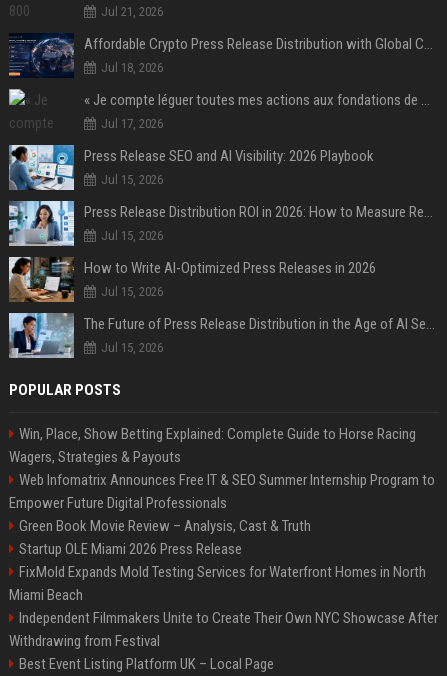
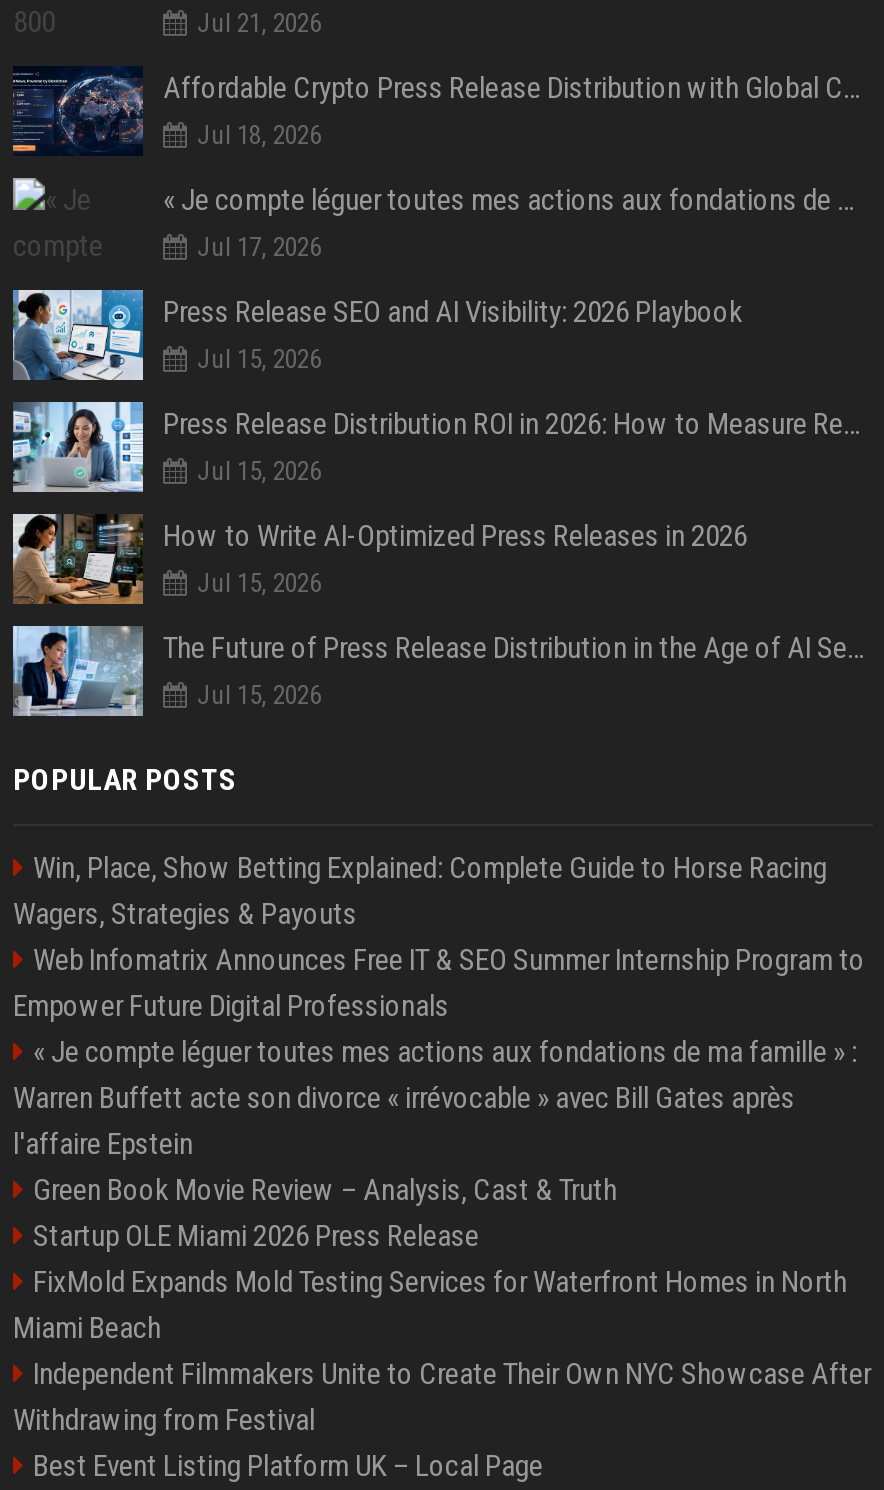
none -> [13,1034,857,1162] « Je compte léguer toutes mes actions aux fondations de ma famille » : | Warren Buffett acte son divorce « irrévocable » avec Bill Gates après | l'affaire Epstein

